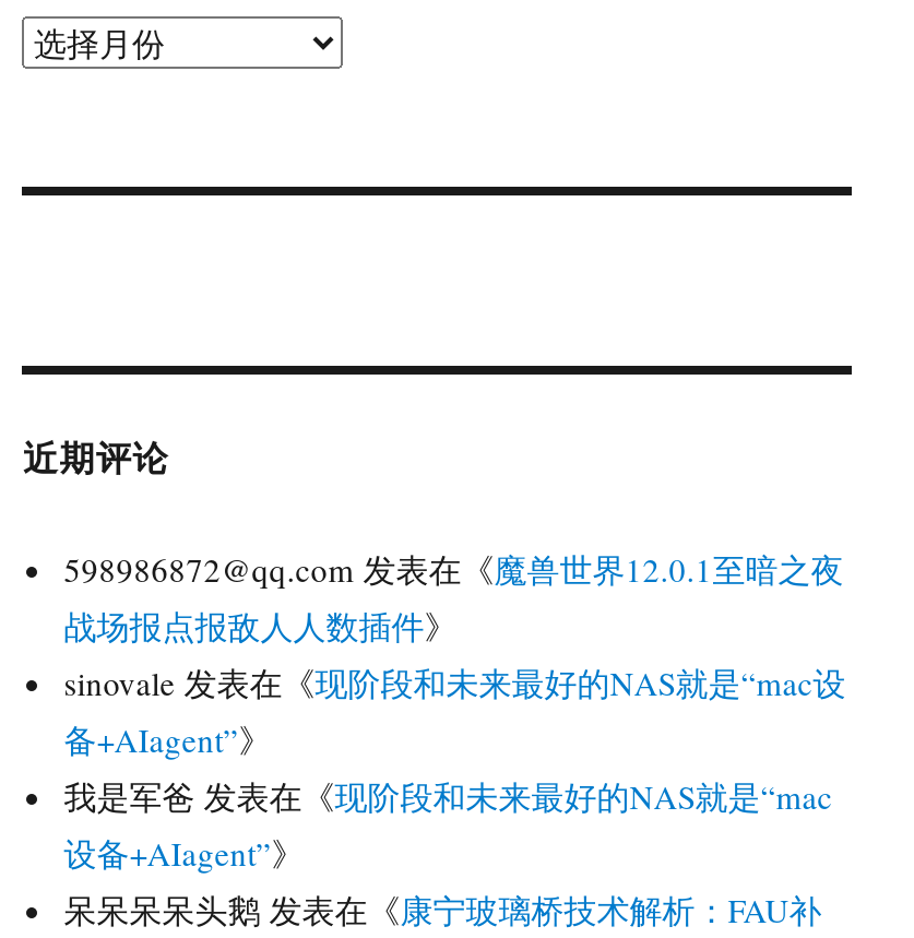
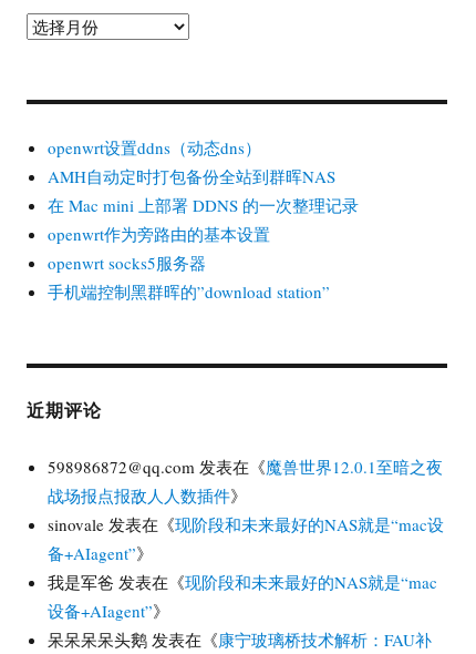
none -> [48,136,359,302] openwrt设置ddns（动态dns） | AMH自动定时打包备份全站到群晖NAS | 在 Mac mini 上部署 DDNS 的一次整理记录 | openwrt作为旁路由的基本设置 | openwrt socks5服务器 | 手机端控制黑群晖的”download station”

